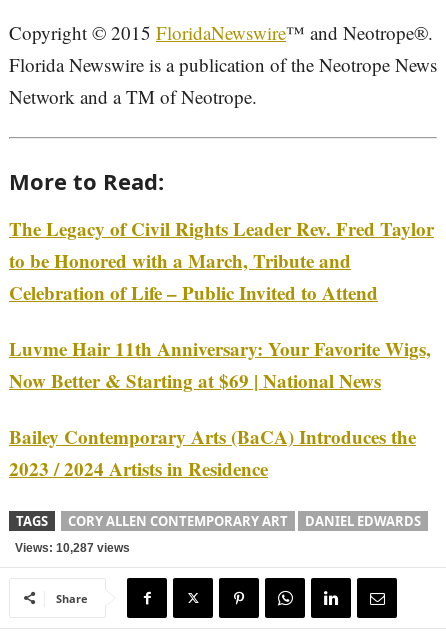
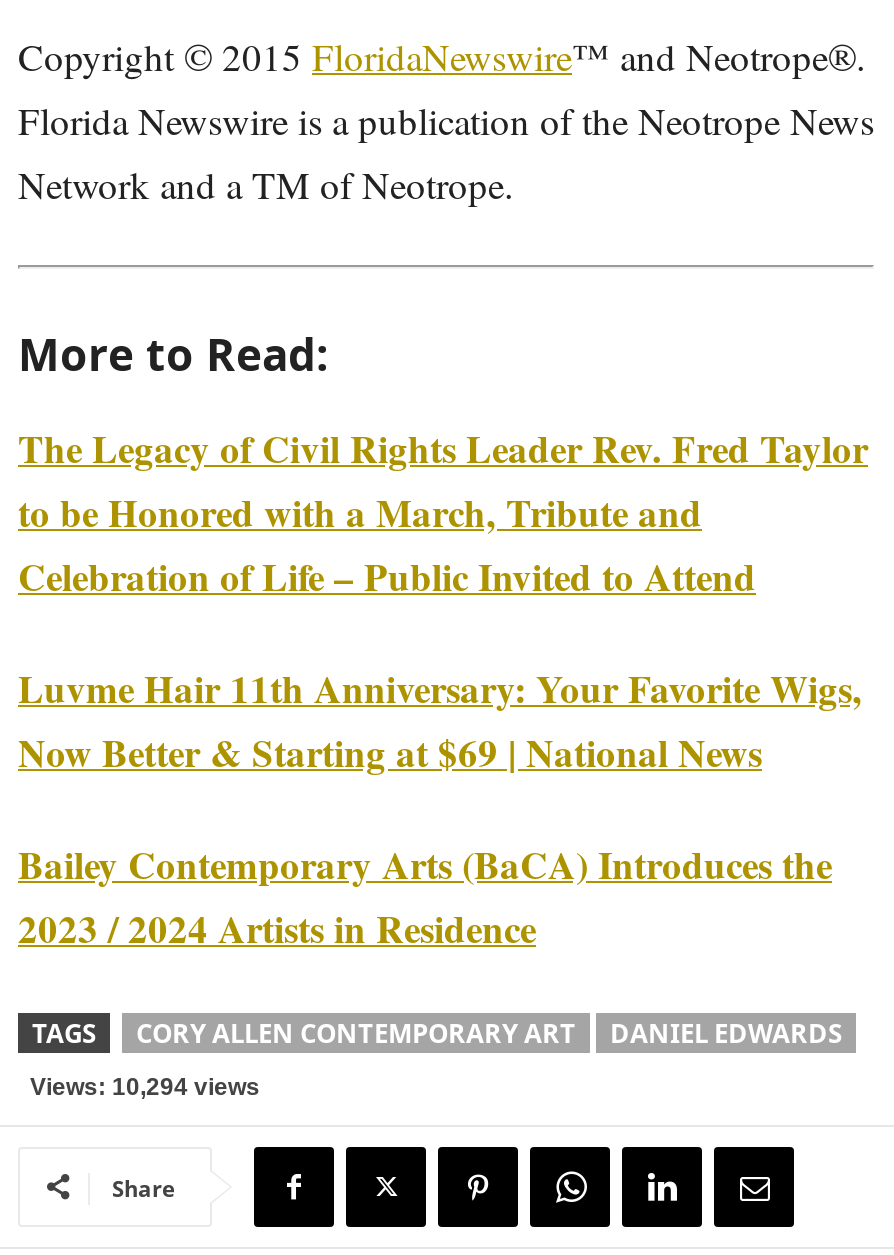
[9,541,130,555] Views: 10,287 views -> [18,1073,260,1101] Views: 10,294 views

